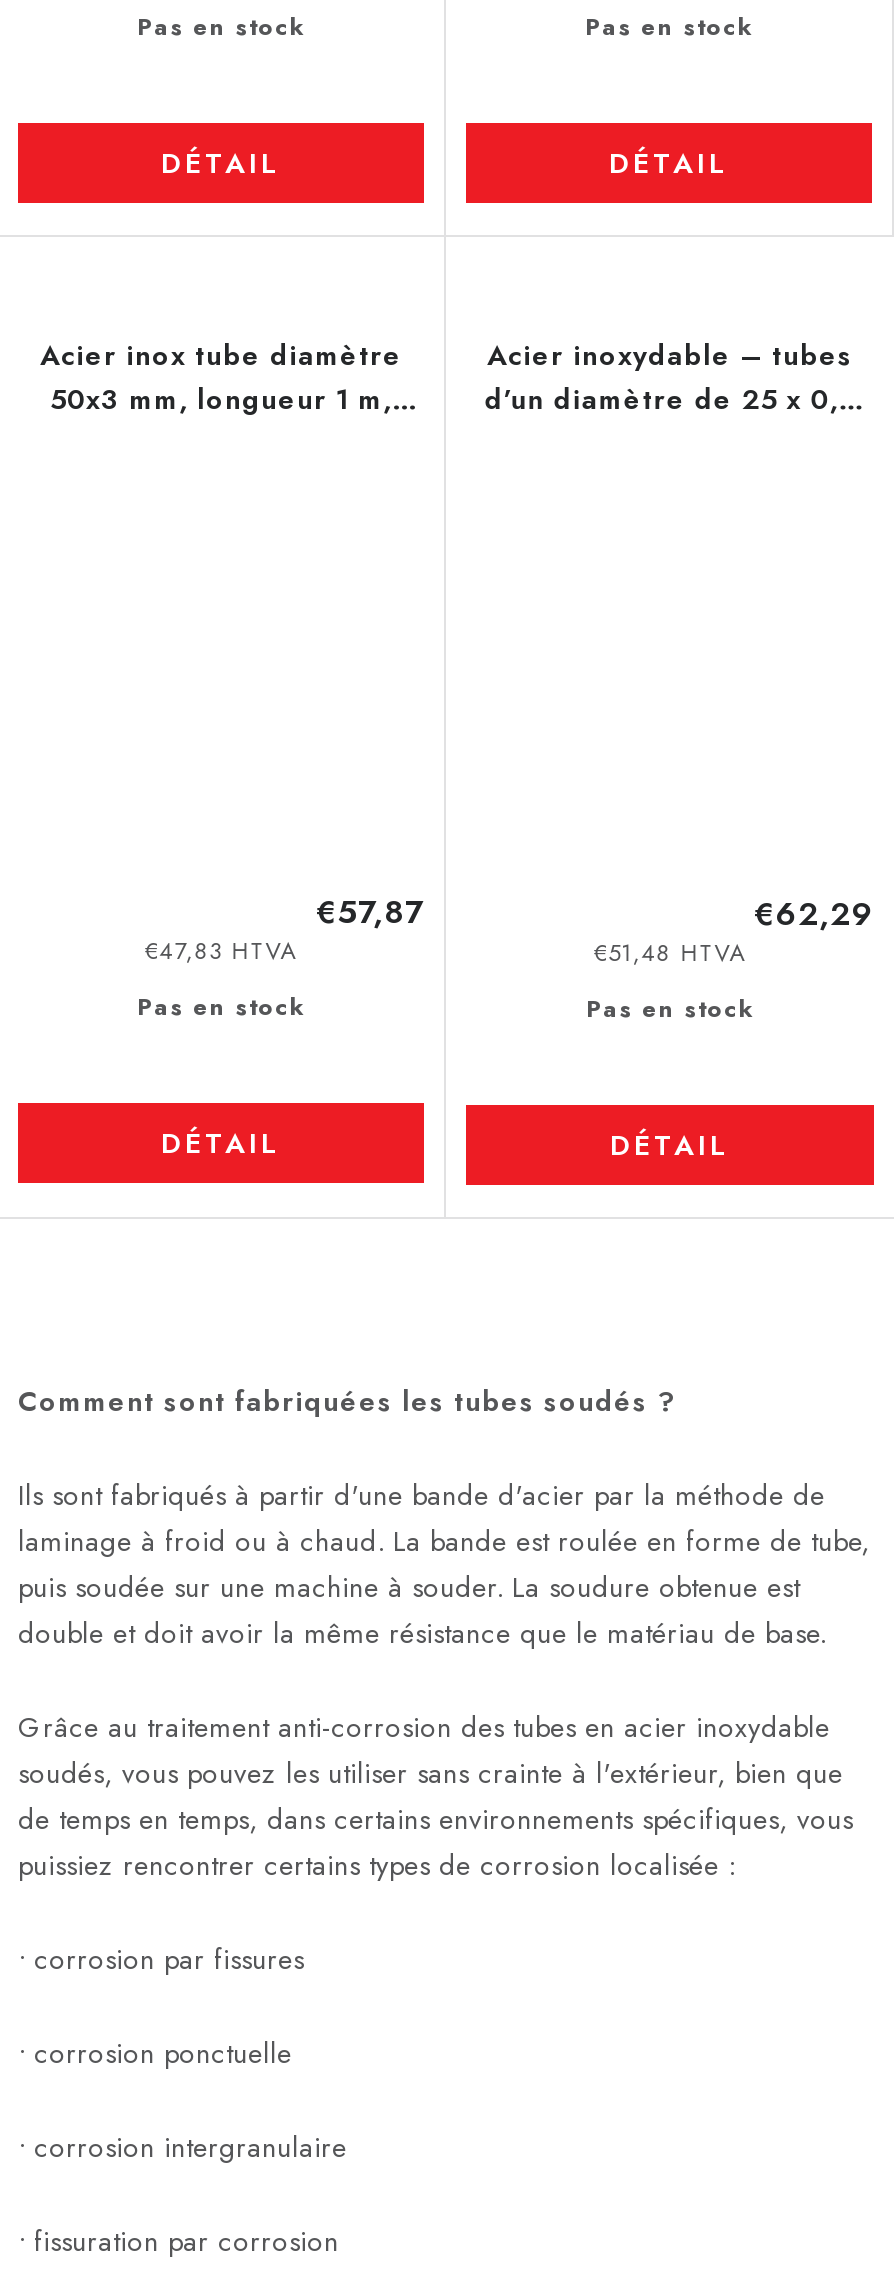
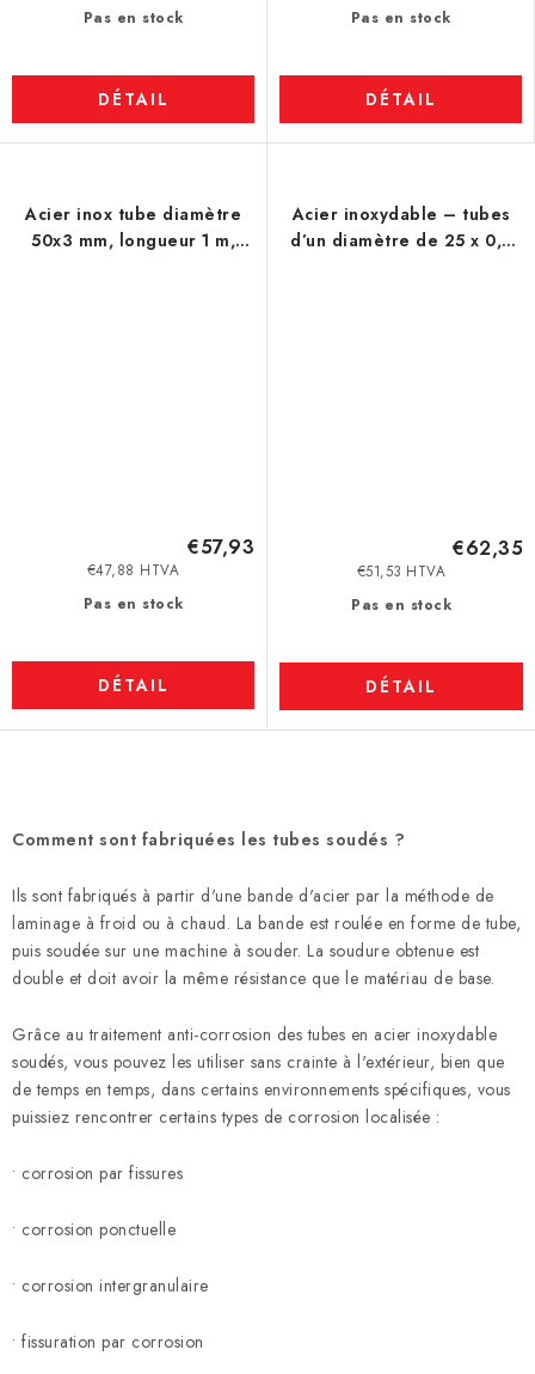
[316,889,424,935] €57,87 -> [187,533,254,561] €57,93
[754,891,874,937] €62,29 -> [453,534,523,562] €62,35
[144,935,298,967] €47,83 HTVA -> [87,561,179,580] €47,88 HTVA
[594,937,746,969] €51,48 HTVA -> [357,562,446,581] €51,53 HTVA

